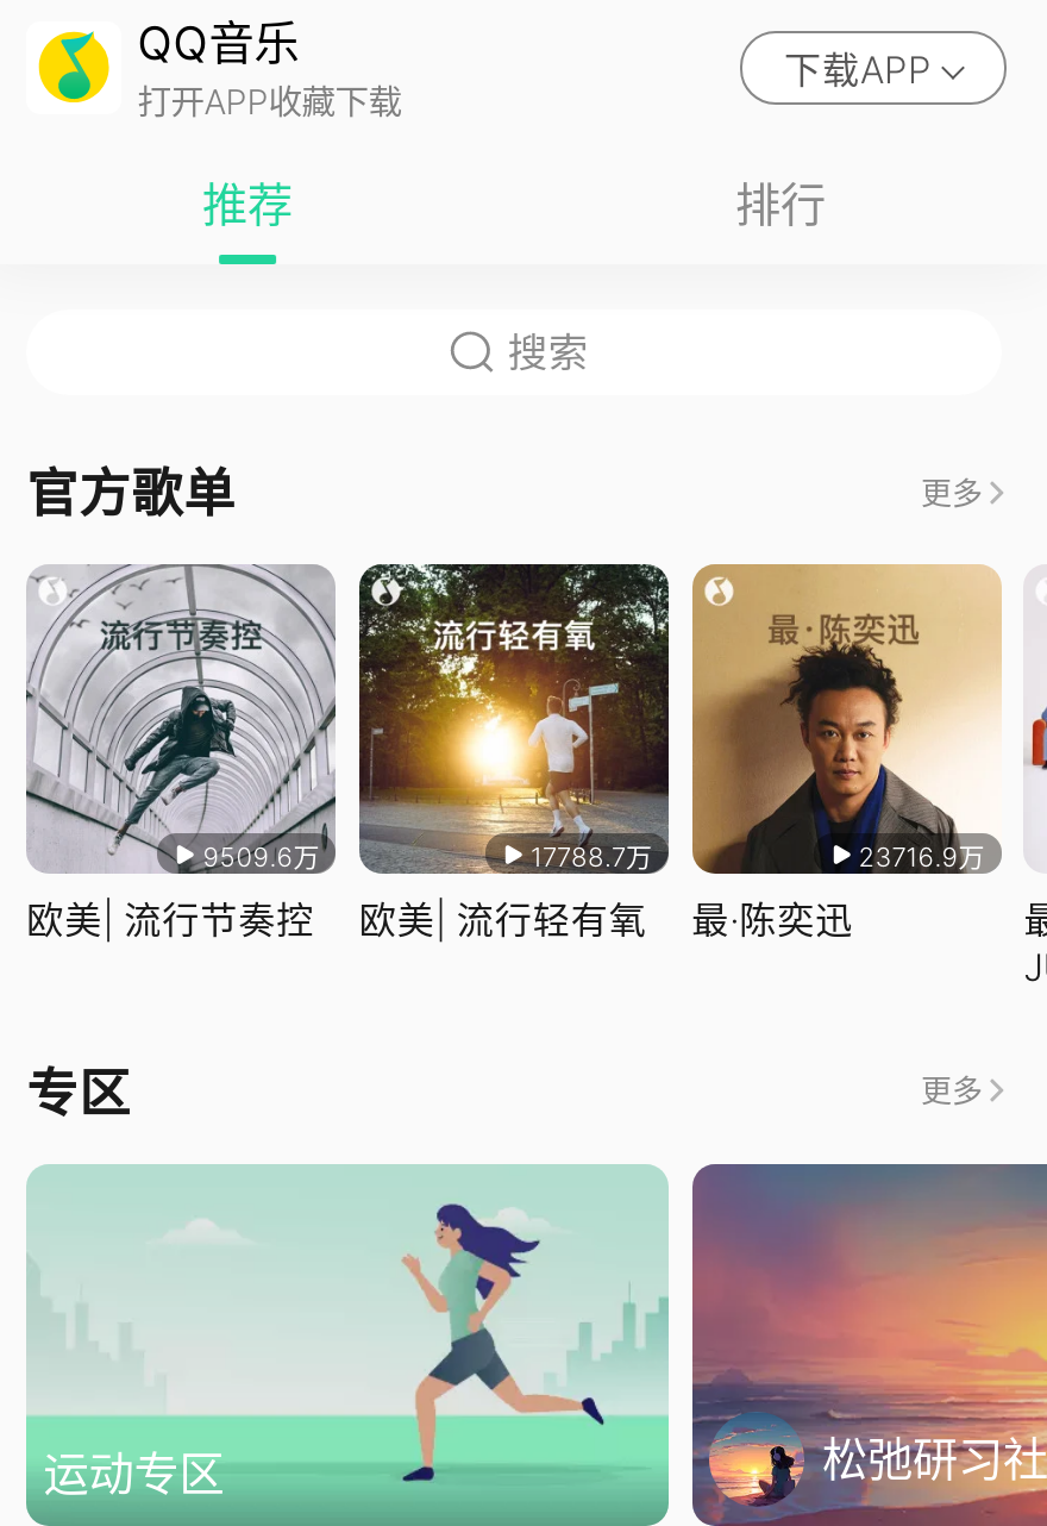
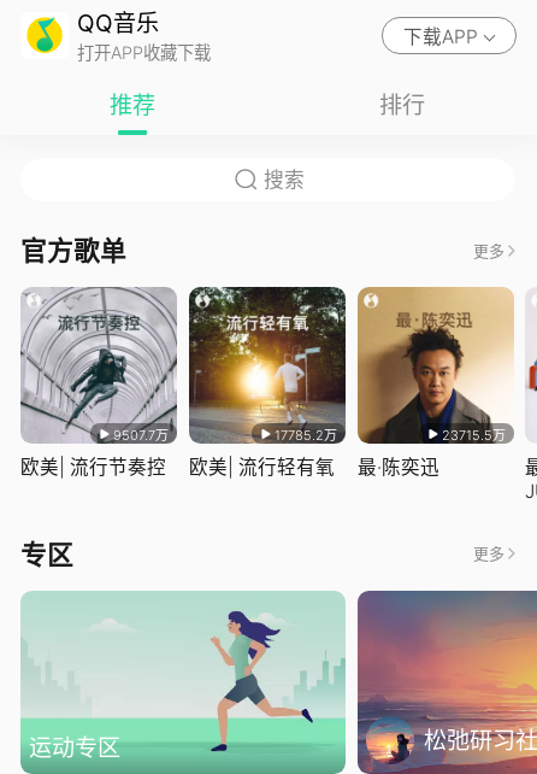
[203,840,320,874] 9509.6万 -> [114,427,169,444] 9507.7万
[531,840,652,874] 17788.7万 -> [275,427,337,444] 17785.2万
[859,840,985,874] 23716.9万 -> [442,427,505,444] 23715.5万

